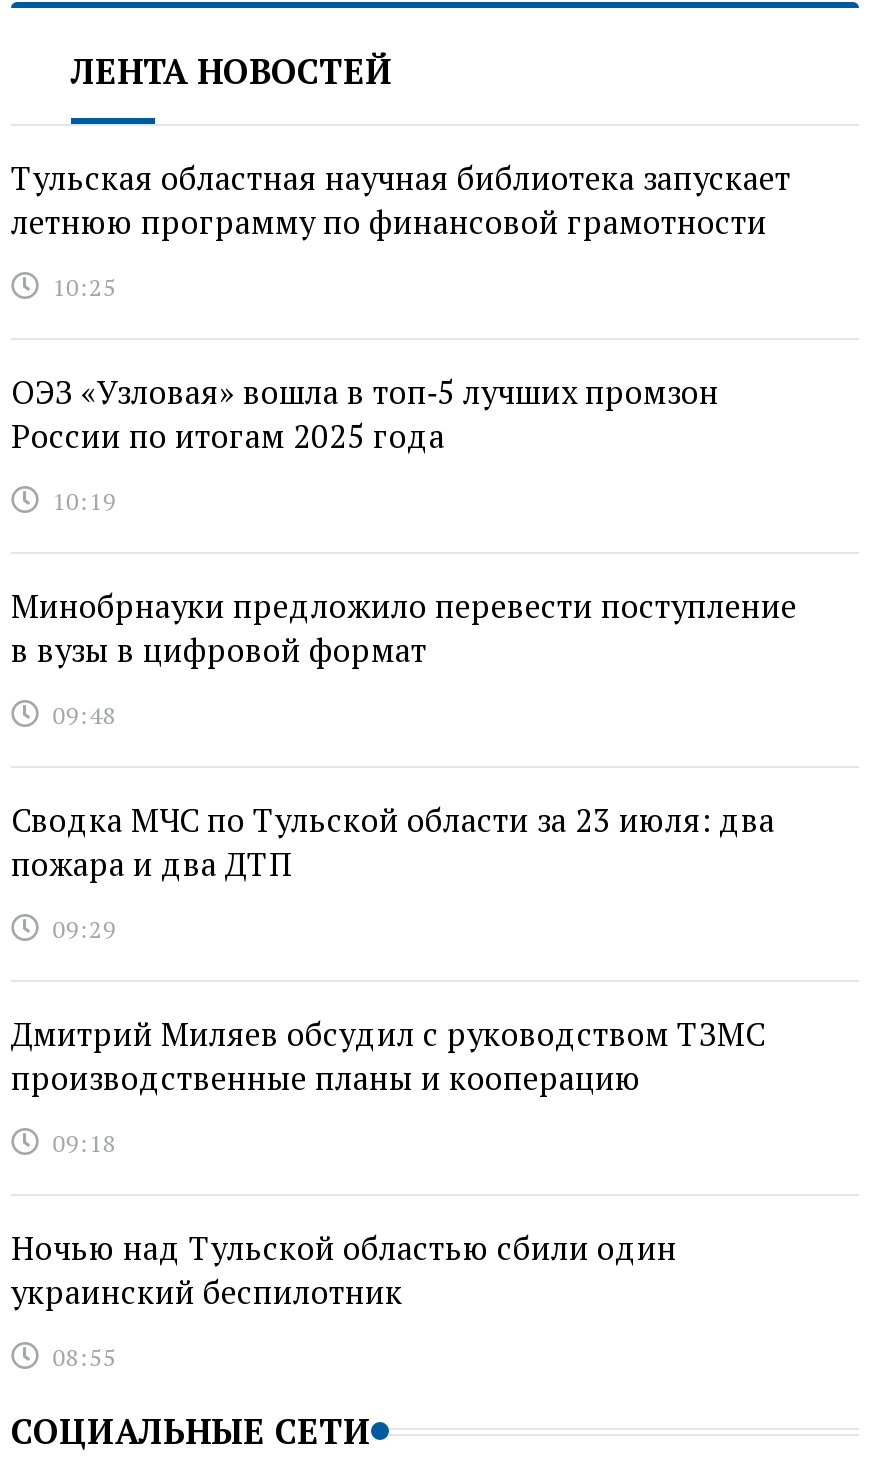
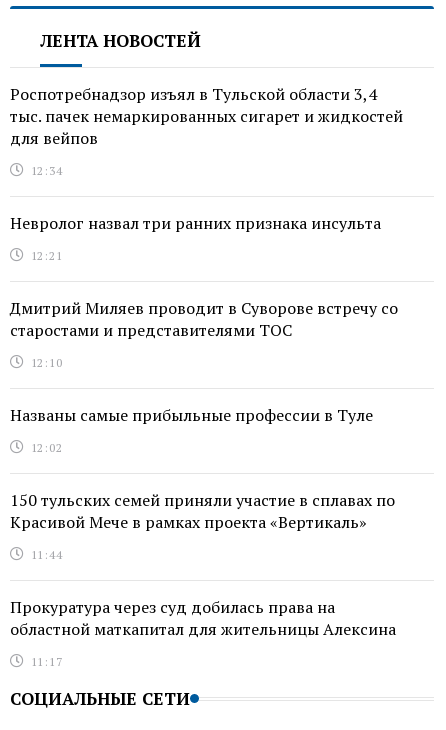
[11,156,791,244] Тульская областная научная библиотека запускает | летнюю программу по финансовой грамотности -> [10,83,403,149] Роспотребнадзор изъял в Тульской области 3,4 | тыс. пачек немаркированных сигарет и жидкостей | для вейпов
[45,272,116,302] 10:25 -> [27,163,63,178] 12:34
[11,370,719,458] ОЭЗ «Узловая» вошла в топ‑5 лучших промзон | России по итогам 2025 года -> [10,212,381,234] Невролог назвал три ранних признака инсульта
[45,486,116,516] 10:19 -> [27,248,63,263] 12:21
[11,584,797,672] Минобрнауки предложило перевести поступление | в вузы в цифровой формат -> [10,297,398,341] Дмитрий Миляев проводит в Суворове встречу со | старостами и представителями ТОС
[45,700,116,730] 09:48 -> [27,355,63,370] 12:10
[11,798,775,886] Сводка МЧС по Тульской области за 23 июля: два | пожара и два ДТП -> [10,404,373,426] Названы самые прибыльные профессии в Туле
[45,914,116,944] 09:29 -> [27,440,63,455] 12:02
[11,1012,765,1100] Дмитрий Миляев обсудил с руководством ТЗМС | производственные планы и кооперацию -> [10,489,395,533] 150 тульских семей приняли участие в сплавах по | Красивой Мече в рамках проекта «Вертикаль»
[45,1128,116,1158] 09:18 -> [27,547,63,562] 11:44
[11,1226,677,1314] Ночью над Тульской областью сбили один | украинский беспилотник -> [10,596,396,640] Прокуратура через суд добилась права на | областной маткапитал для жительницы Алексина
[45,1342,116,1372] 08:55 -> [27,654,63,669] 11:17

